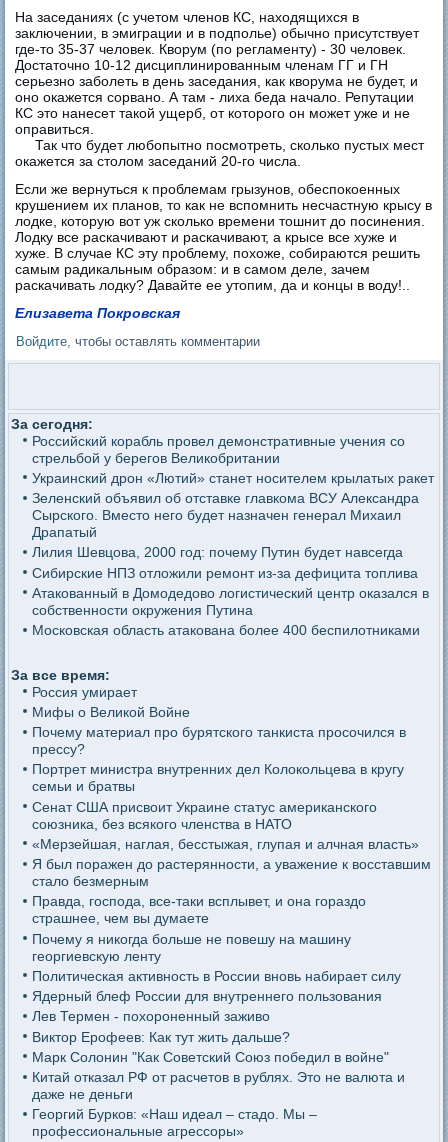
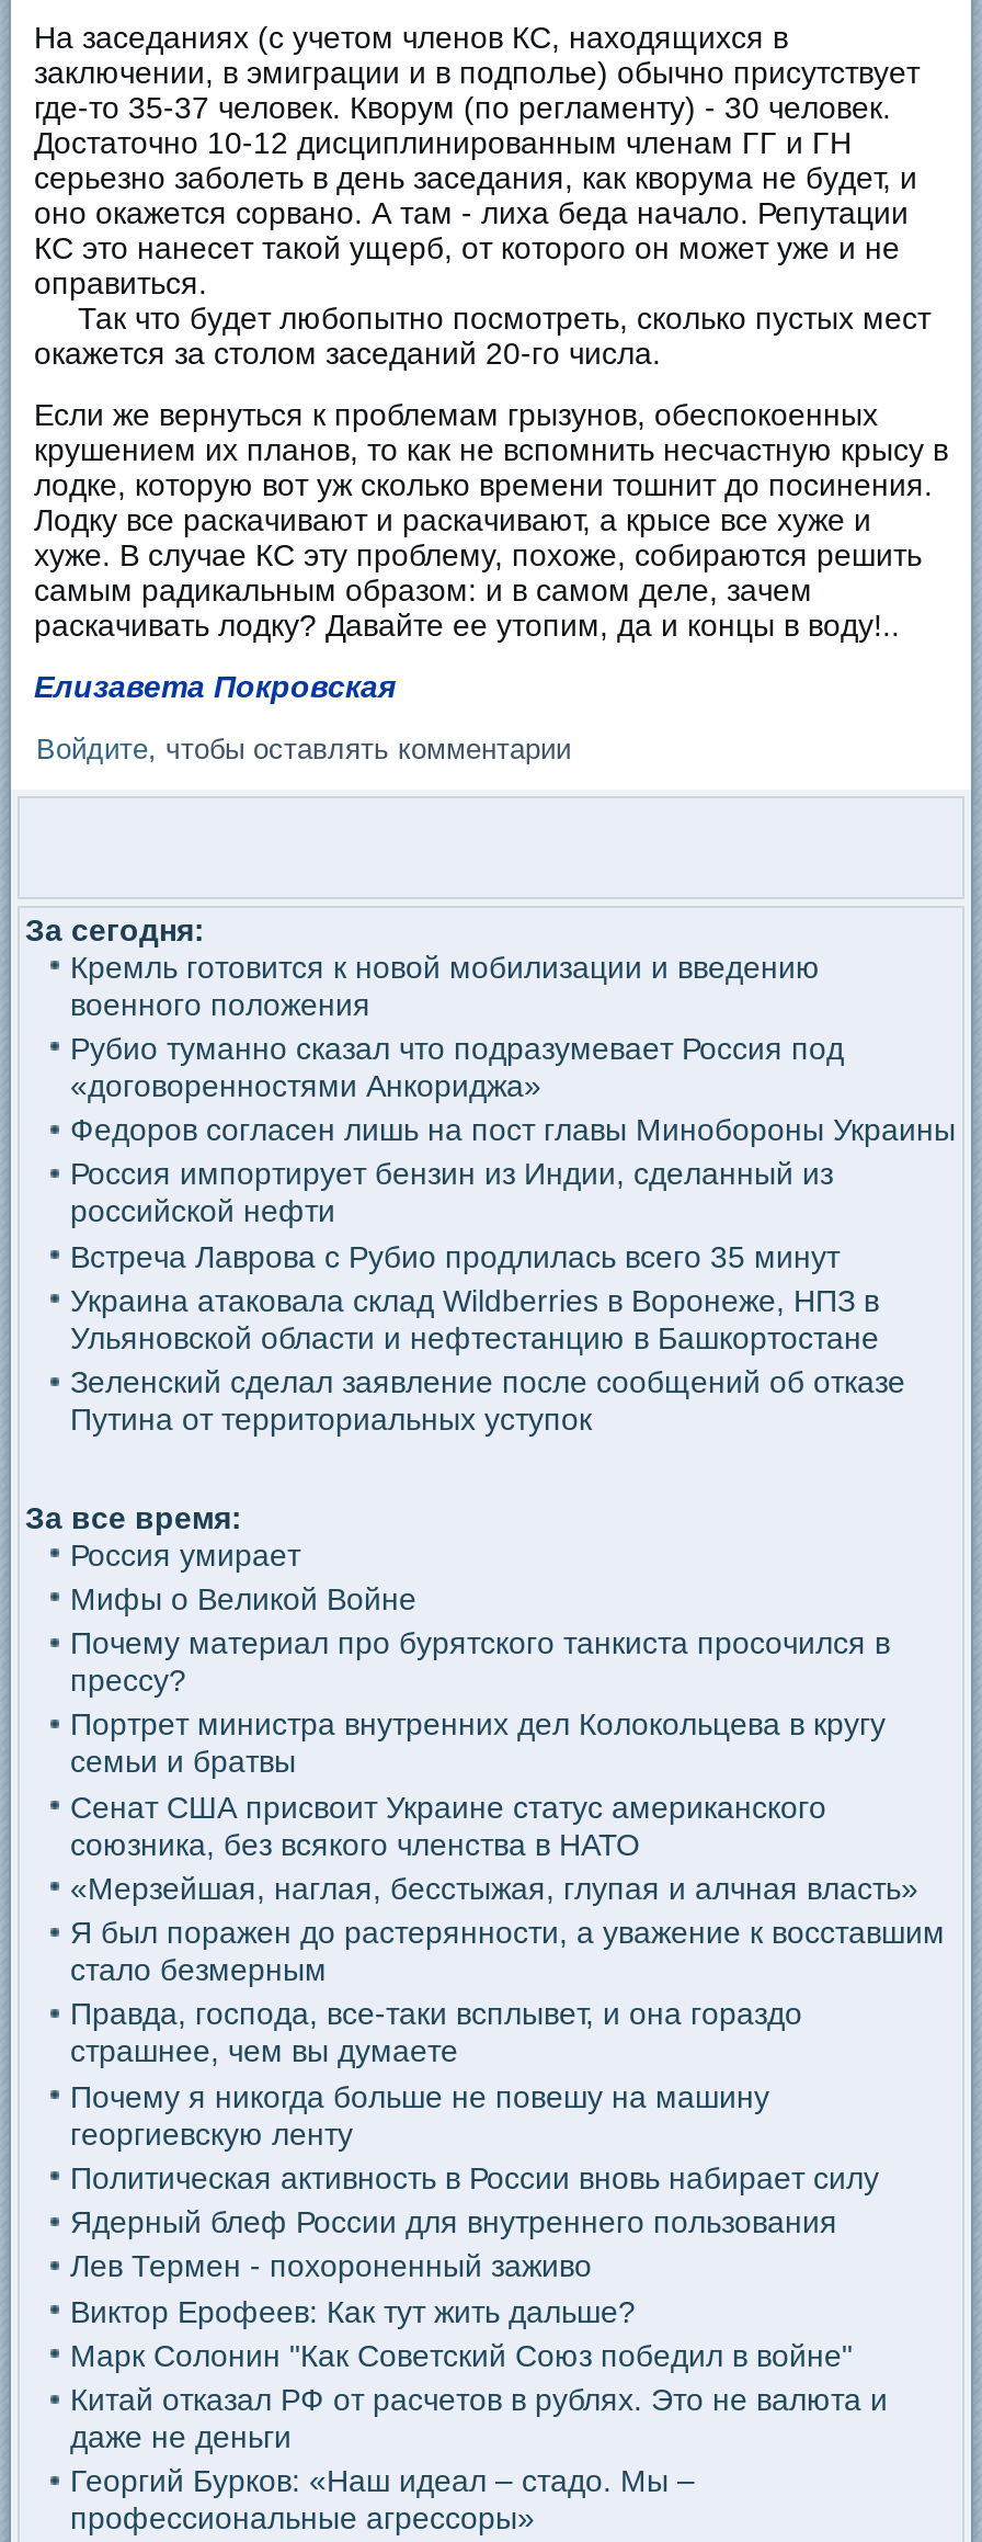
[32,433,434,638] Российский корабль провел демонстративные учения со | стрельбой у берегов Великобритании | Украинский дрон «Лютий» станет носителем крылатых ракет | Зеленский объявил об отставке главкома ВСУ Александра | Сырского. Вместо него будет назначен генерал Михаил | Драпатый | Лилия Шевцова, 2000 год: почему Путин будет навсегда | Сибирские НПЗ отложили ремонт из-за дефицита топлива | Атакованный в Домодедово логистический центр оказался в | собственности окружения Путина | Московская область атакована более 400 беспилотниками -> [70,949,956,1437] Кремль готовится к новой мобилизации и введению | военного положения | Рубио туманно сказал что подразумевает Россия под | «договоренностями Анкориджа» | Федоров согласен лишь на пост главы Минобороны Украины | Россия импортирует бензин из Индии, сделанный из | российской нефти | Встреча Лаврова с Рубио продлилась всего 35 минут | Украина атаковала склад Wildberries в Воронеже, НПЗ в | Ульяновской области и нефтестанцию в Башкортостане | Зеленский сделал заявление после сообщений об отказе | Путина от территориальных уступок

